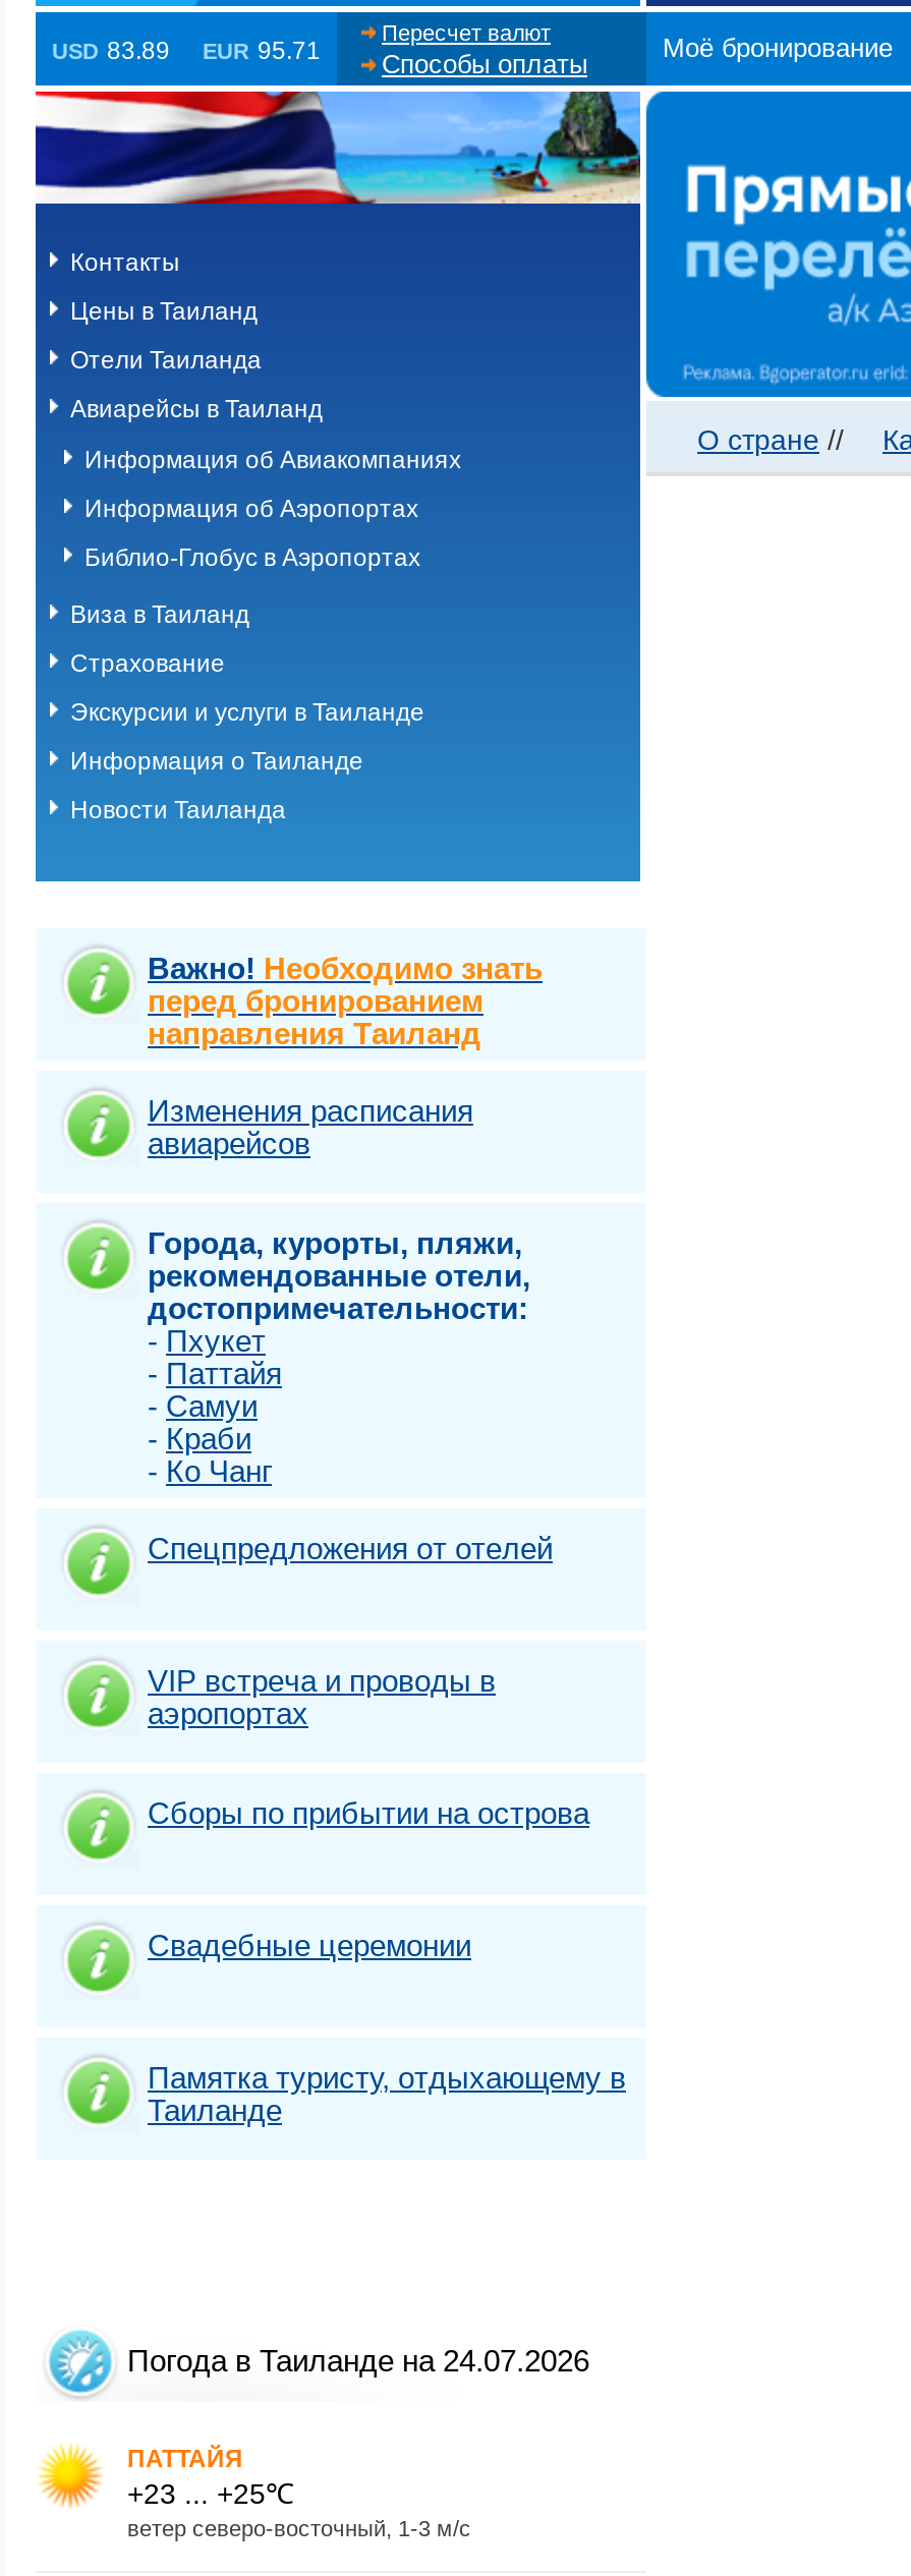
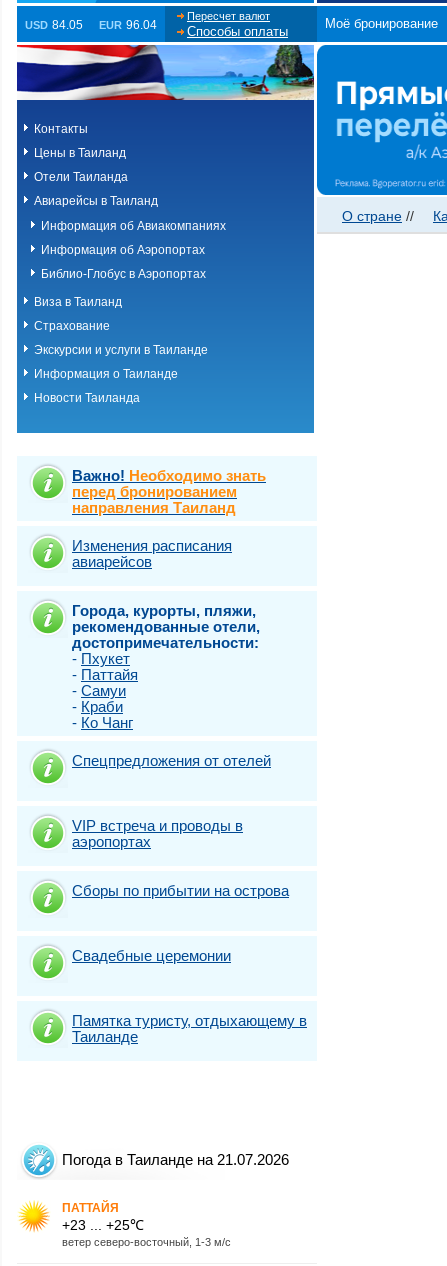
[52,37,170,65] USD 83.89 -> [25,18,83,32] USD 84.05
[203,37,321,65] EUR 95.71 -> [99,18,157,32] EUR 96.04
[127,2343,589,2378] Погода в Таиланде на 24.07.2026 -> [62,1151,289,1168] Погода в Таиланде на 21.07.2026

